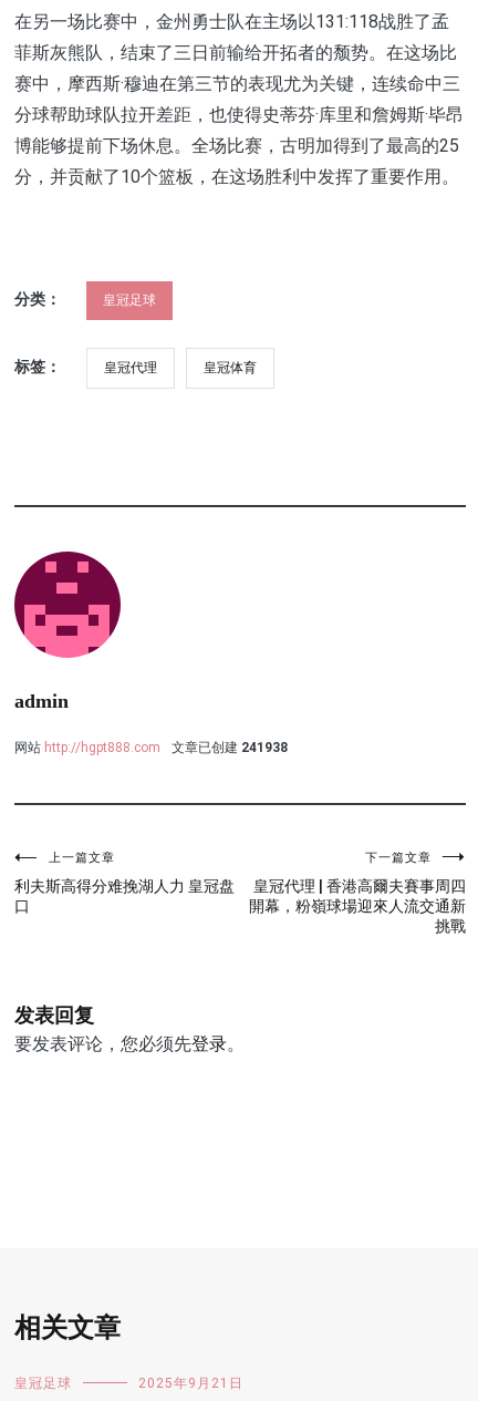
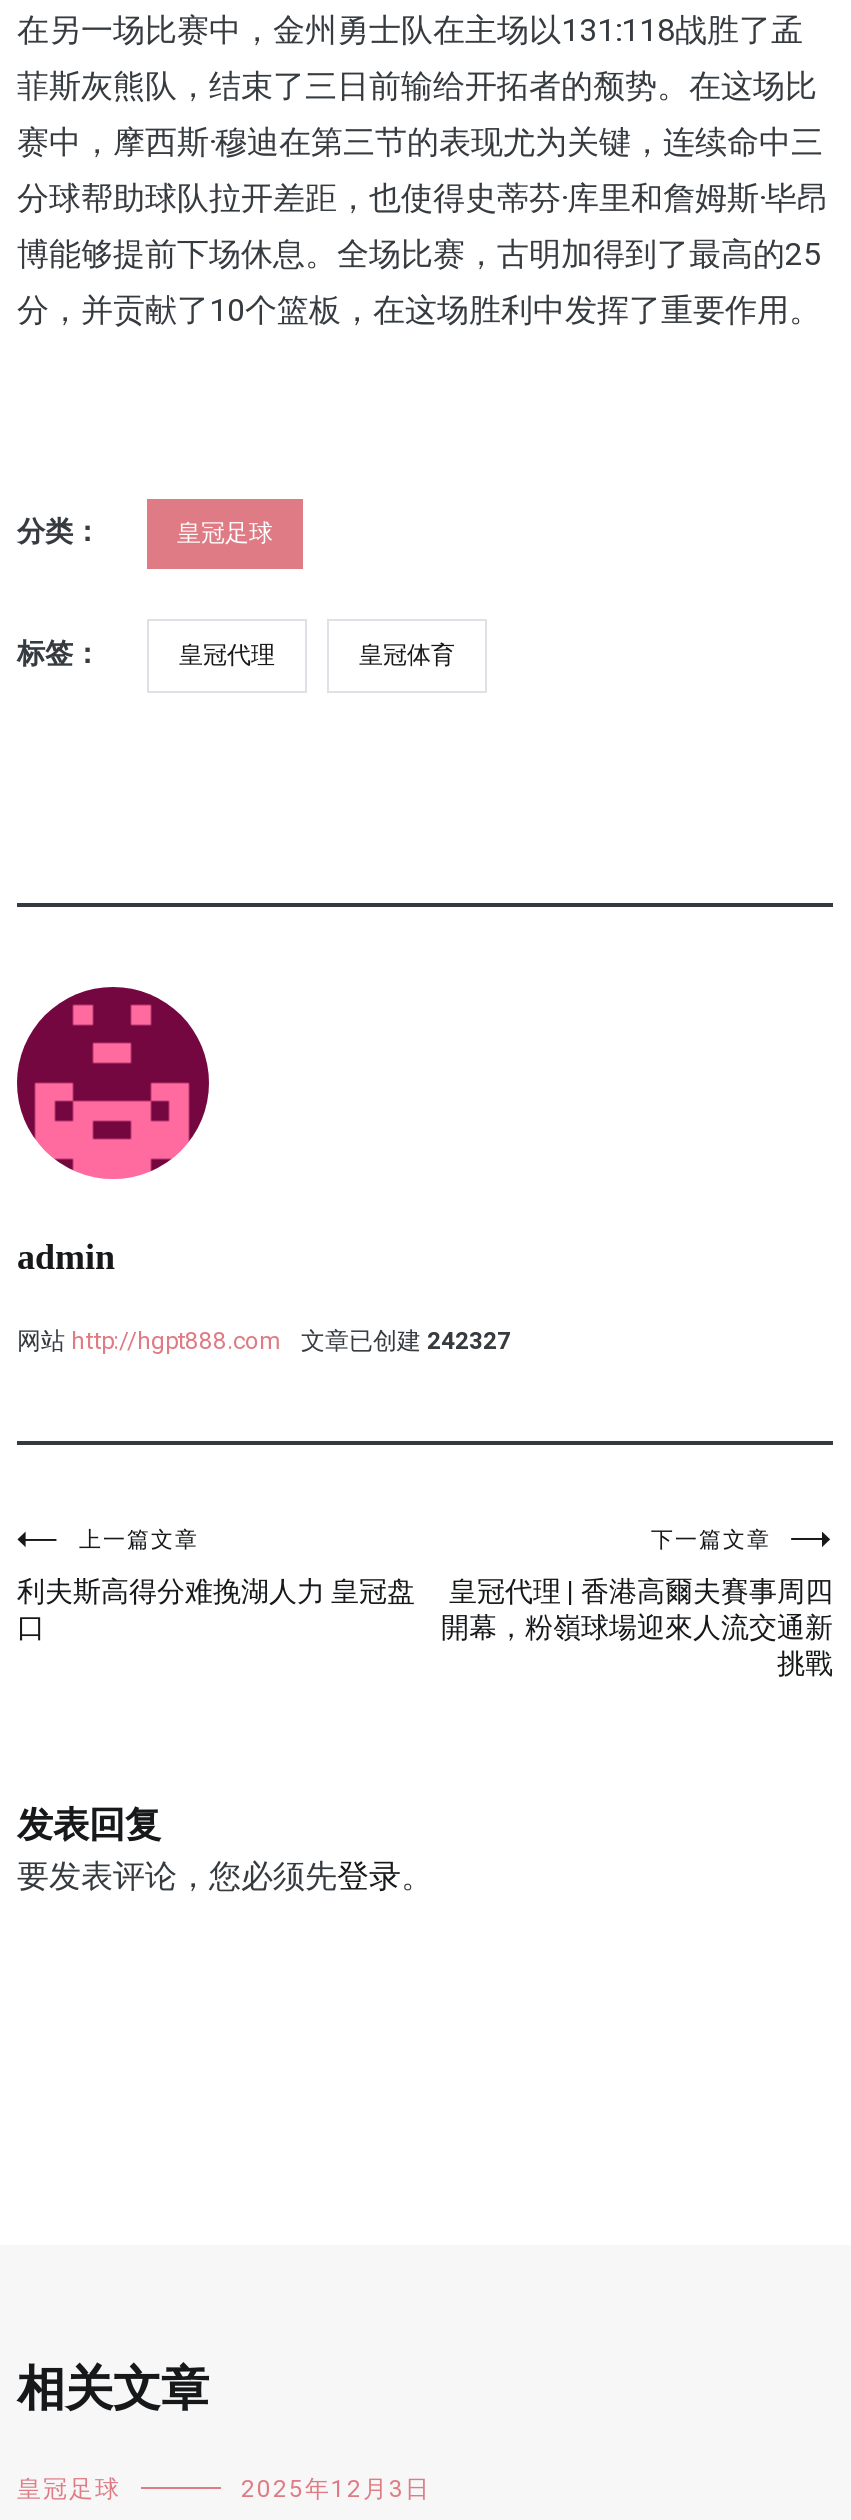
[14,740,288,755] 网站 http://hgpt888.com 文章已创建 241938 -> [17,1327,511,1355] 网站 http://hgpt888.com 文章已创建 242327
[138,1376,243,1391] 2025年9月21日 -> [241,2475,431,2503] 2025年12月3日

